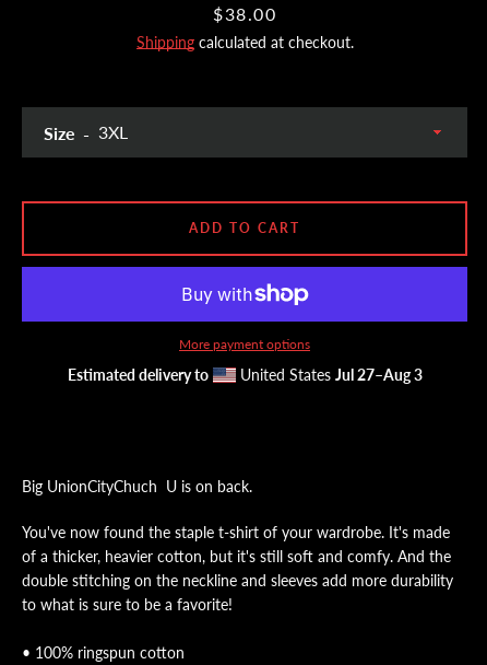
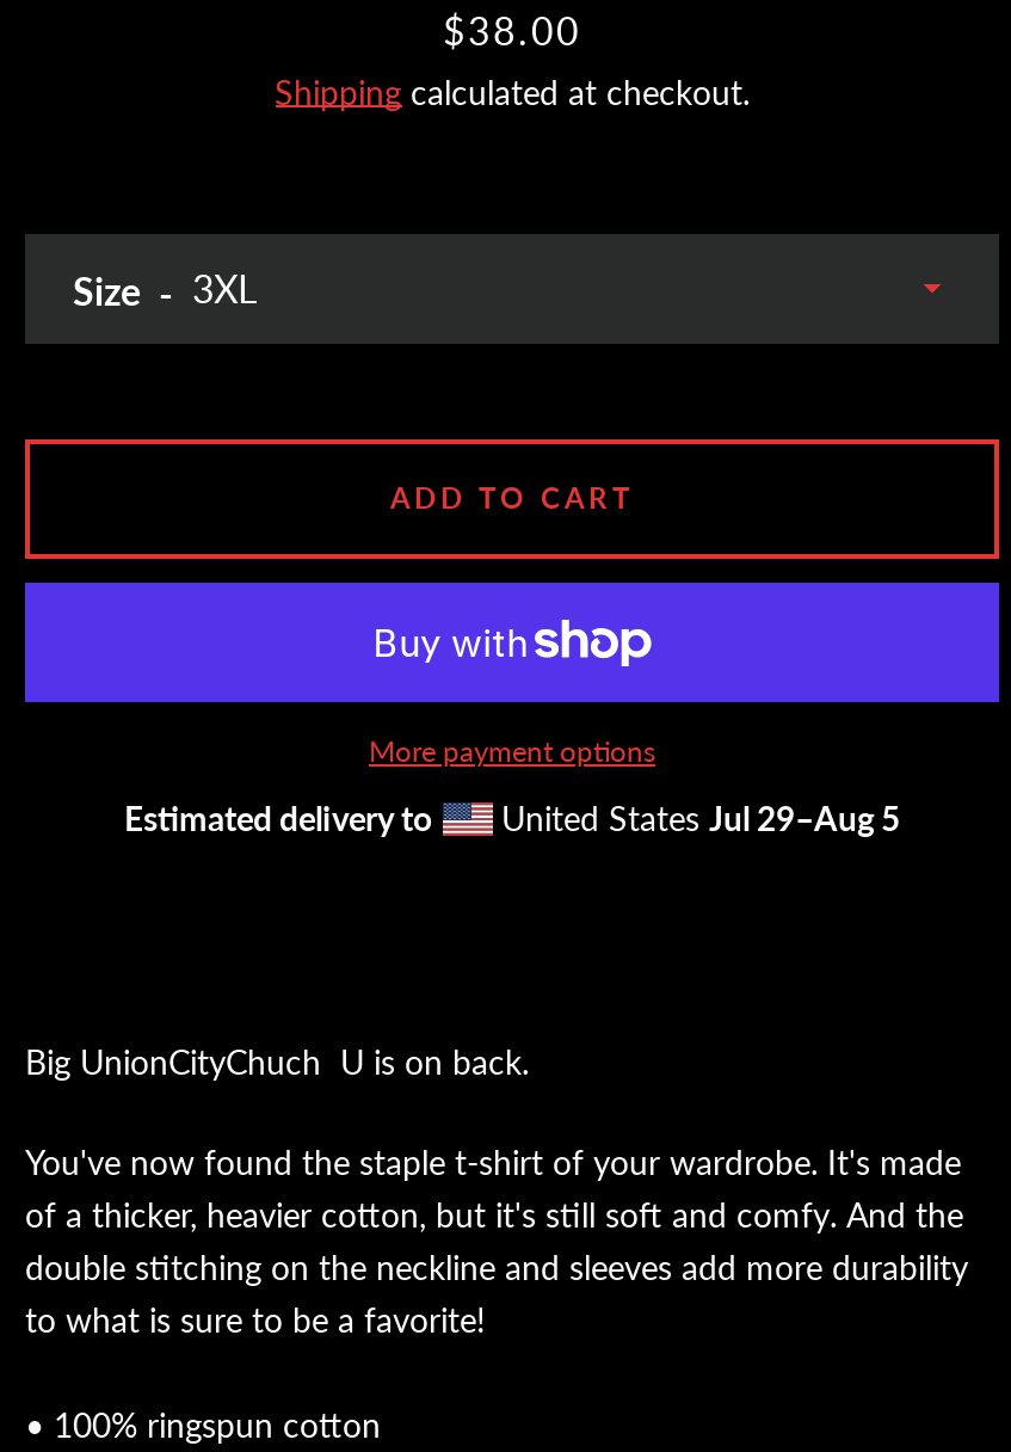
[235,365,422,384] United States Jul 27–Aug 3 -> [492,798,900,838] United States Jul 29–Aug 5

